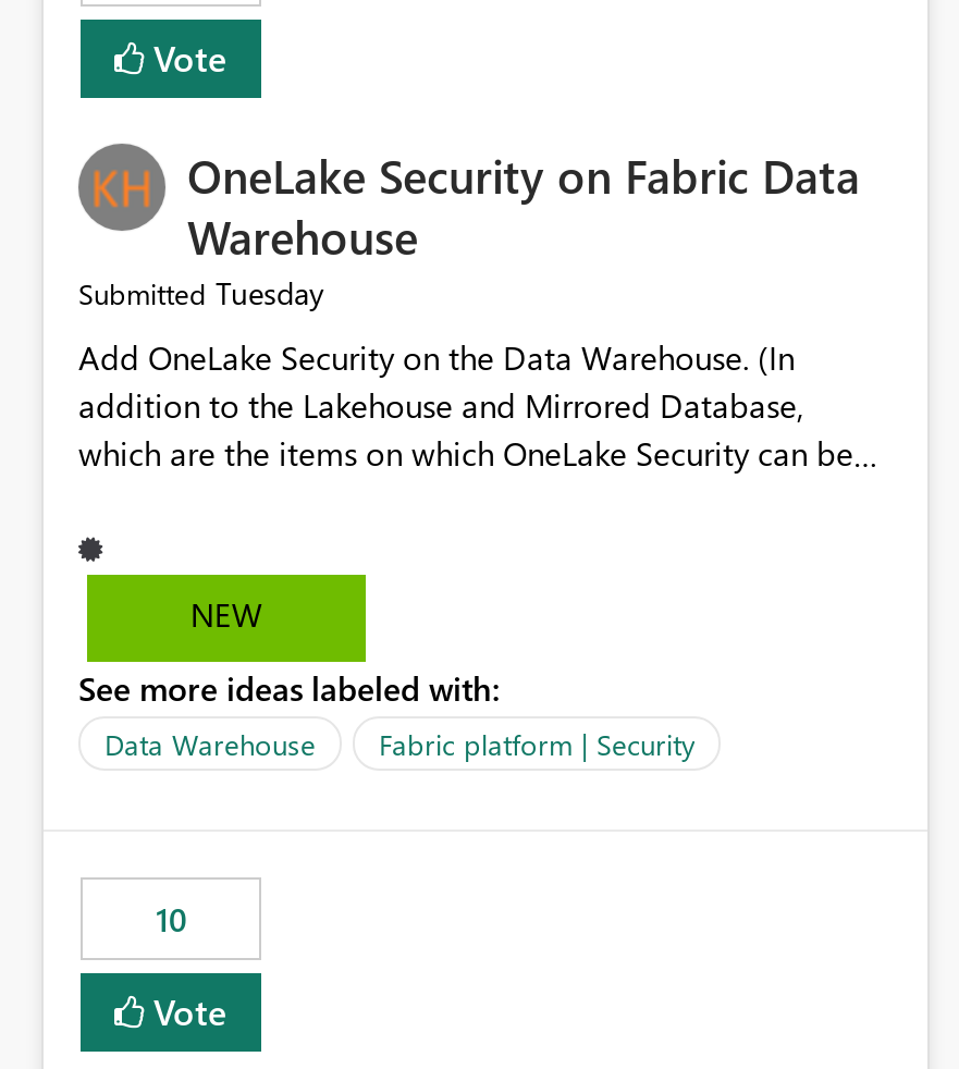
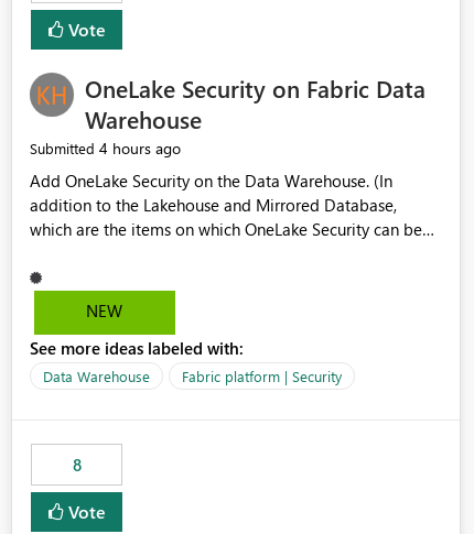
[78,273,324,314] Submitted Tuesday -> [30,138,181,159] Submitted 4 hours ago
[156,898,186,941] 10 -> [72,454,81,476] 8

